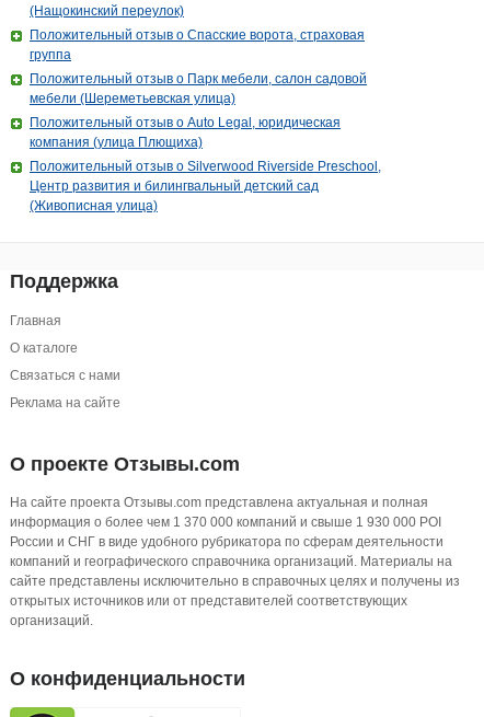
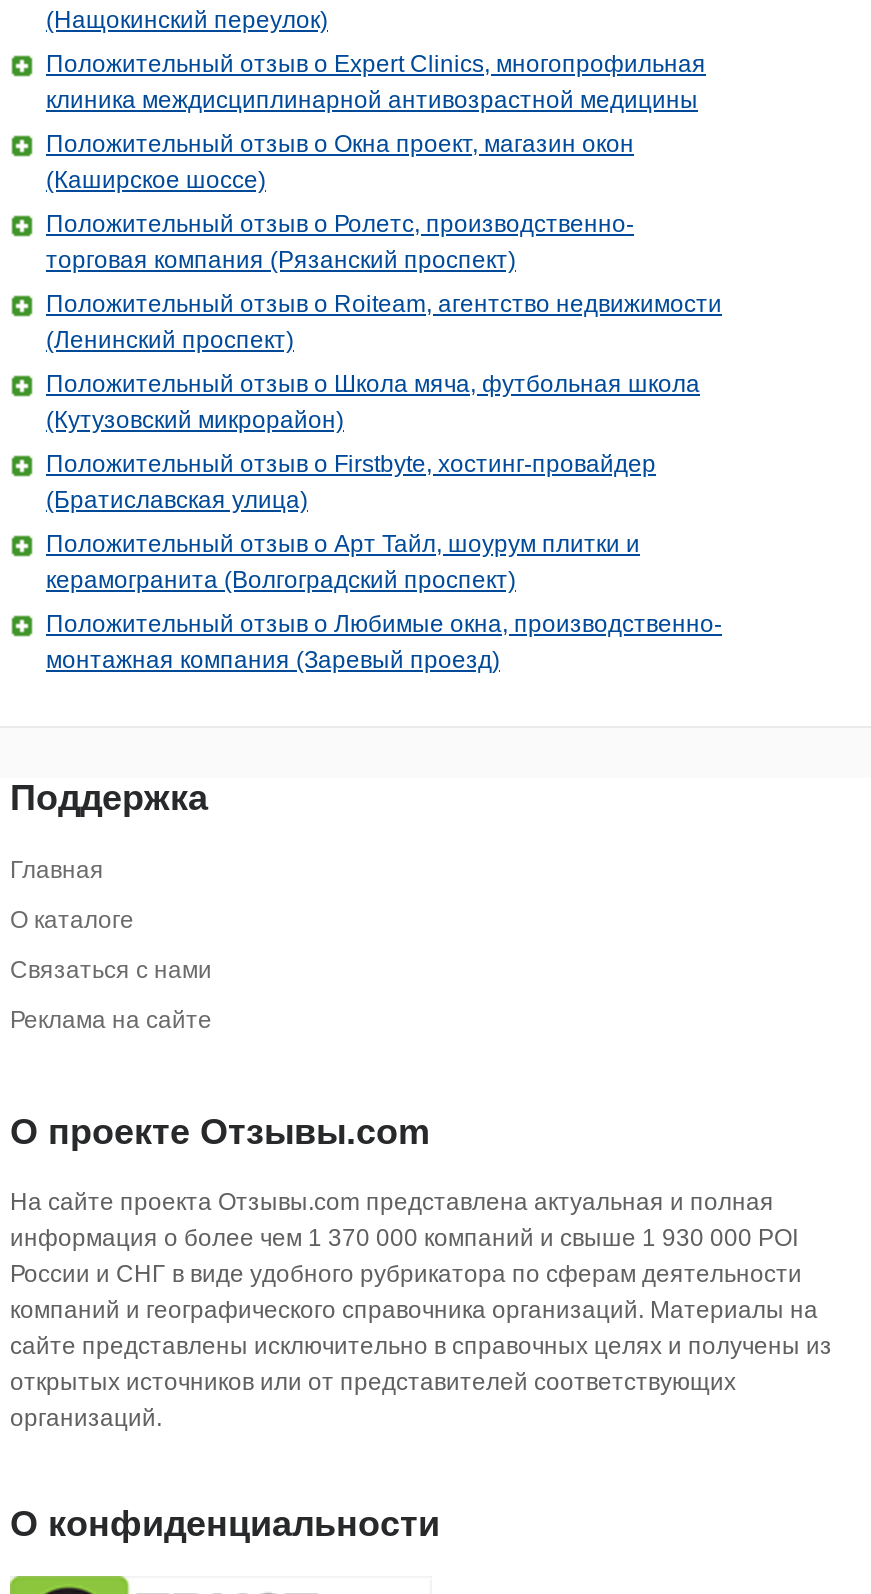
[30,27,381,213] Положительный отзыв о Спасские ворота, страховая | группа | Положительный отзыв о Парк мебели, салон садовой | мебели (Шереметьевская улица) | Положительный отзыв о Auto Legal, юридическая | компания (улица Плющиха) | Положительный отзыв о Silverwood Riverside Preschool, | Центр развития и билингвальный детский сад | (Живописная улица) -> [46,50,722,674] Положительный отзыв о Expert Clinics, многопрофильная | клиника междисциплинарной антивозрастной медицины | Положительный отзыв о Окна проект, магазин окон | (Каширское шоссе) | Положительный отзыв о Ролетс, производственно- | торговая компания (Рязанский проспект) | Положительный отзыв о Roiteam, агентство недвижимости | (Ленинский проспект) | Положительный отзыв о Школа мяча, футбольная школа | (Кутузовский микрорайон) | Положительный отзыв о Firstbyte, хостинг-провайдер | (Братиславская улица) | Положительный отзыв о Арт Тайл, шоурум плитки и | керамогранита (Волгоградский проспект) | Положительный отзыв о Любимые окна, производственно- | монтажная компания (Заревый проезд)

